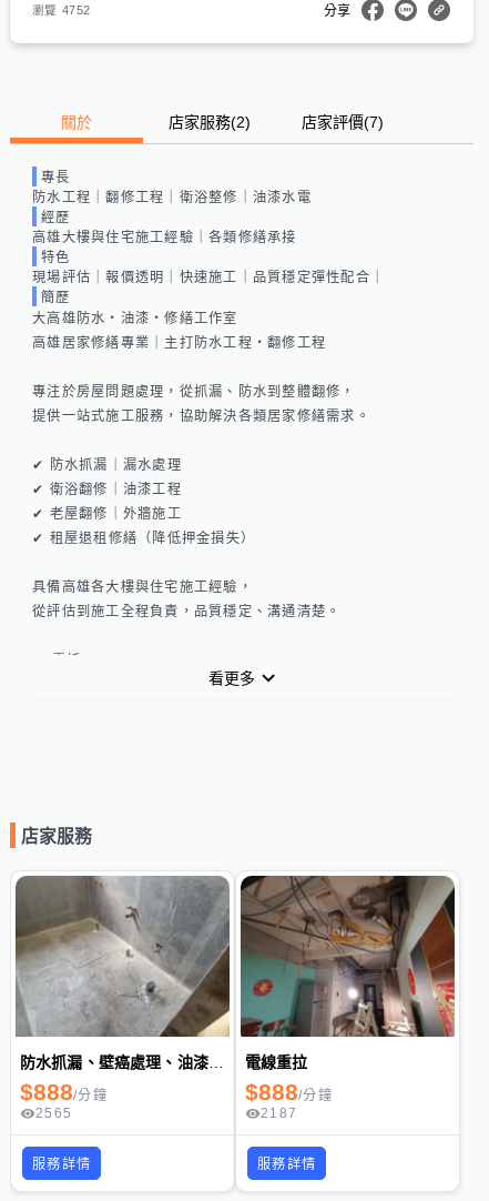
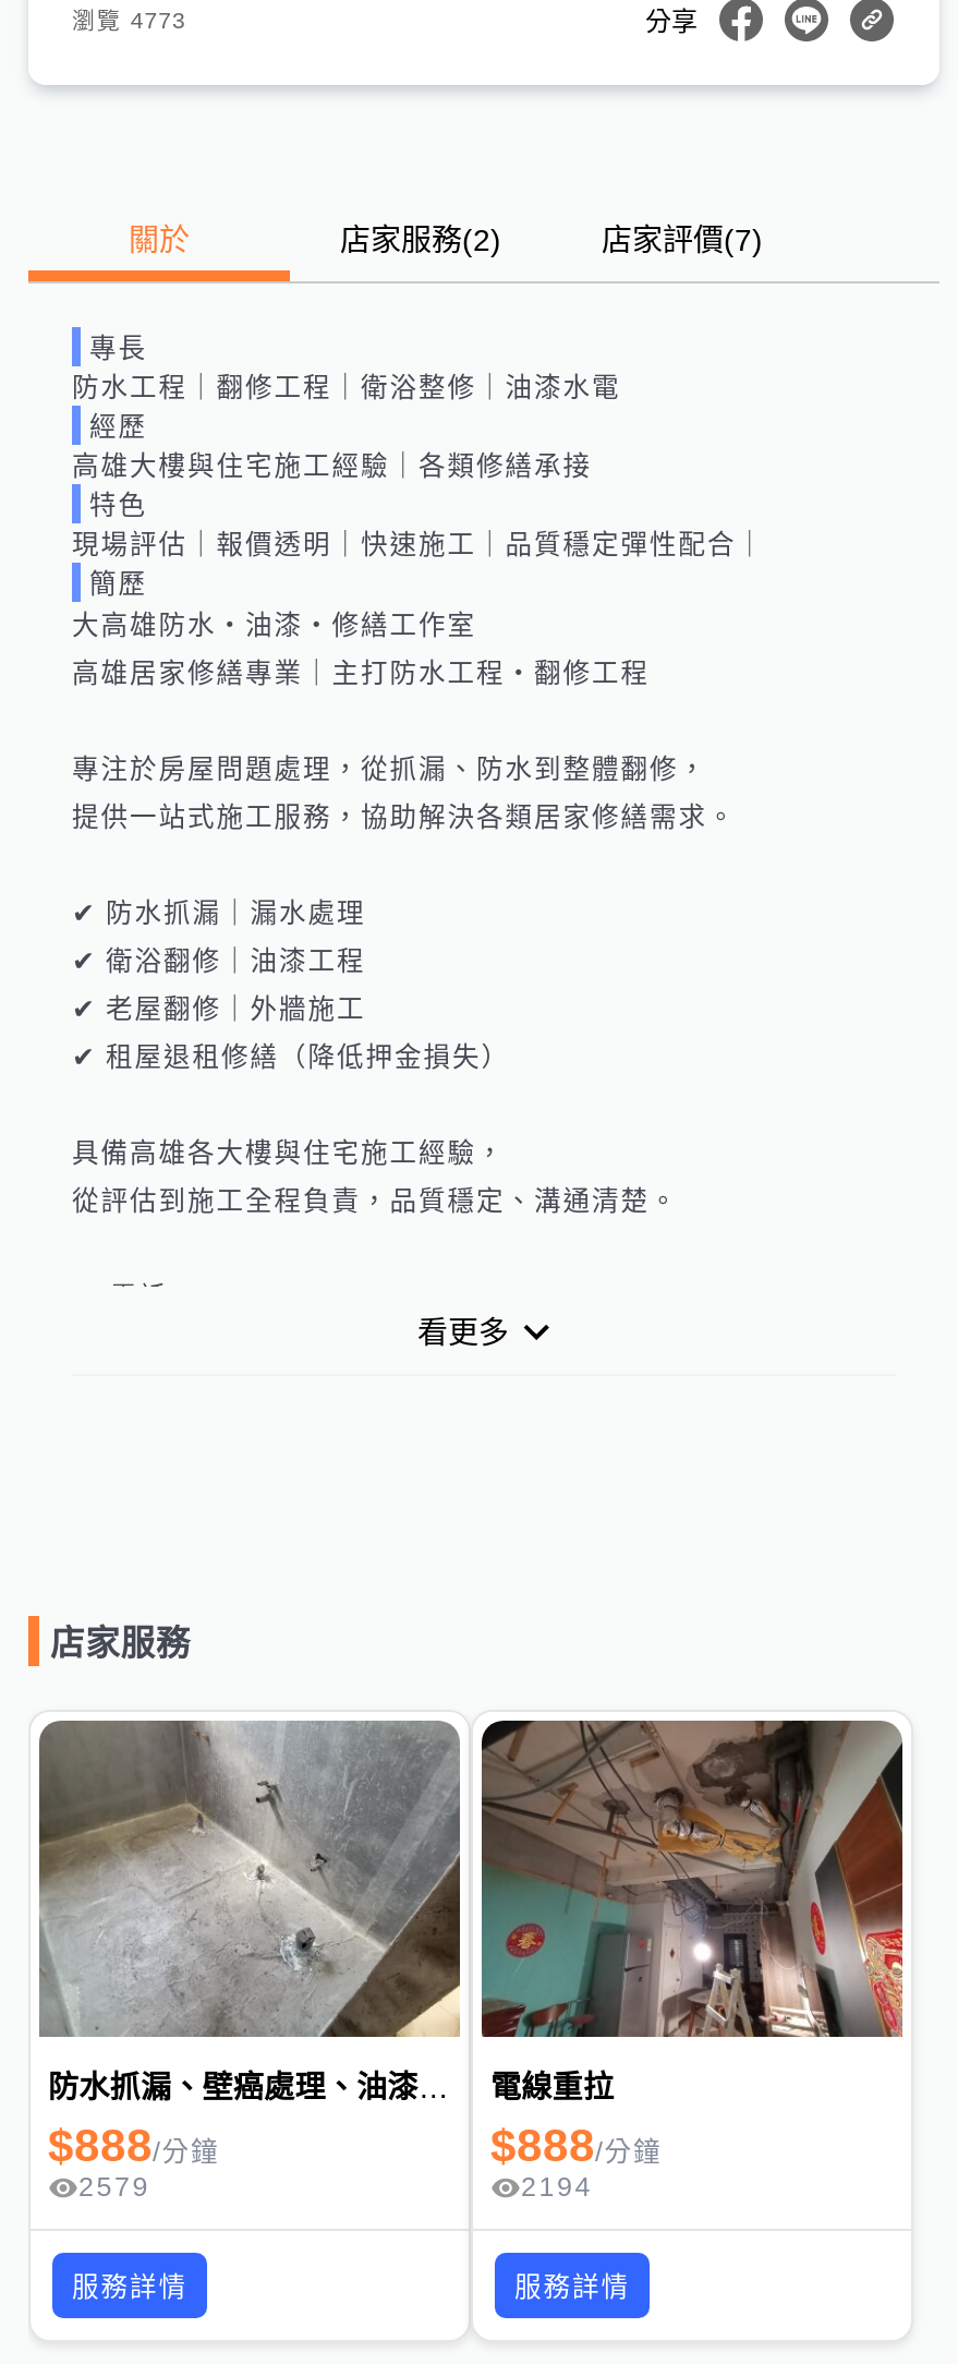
[32,3,90,17] 瀏覽 4752 -> [72,5,186,33] 瀏覽 4773
[35,1105,72,1121] 2565 -> [78,2171,150,2202] 2579
[261,1105,297,1121] 2187 -> [521,2171,593,2202] 2194

